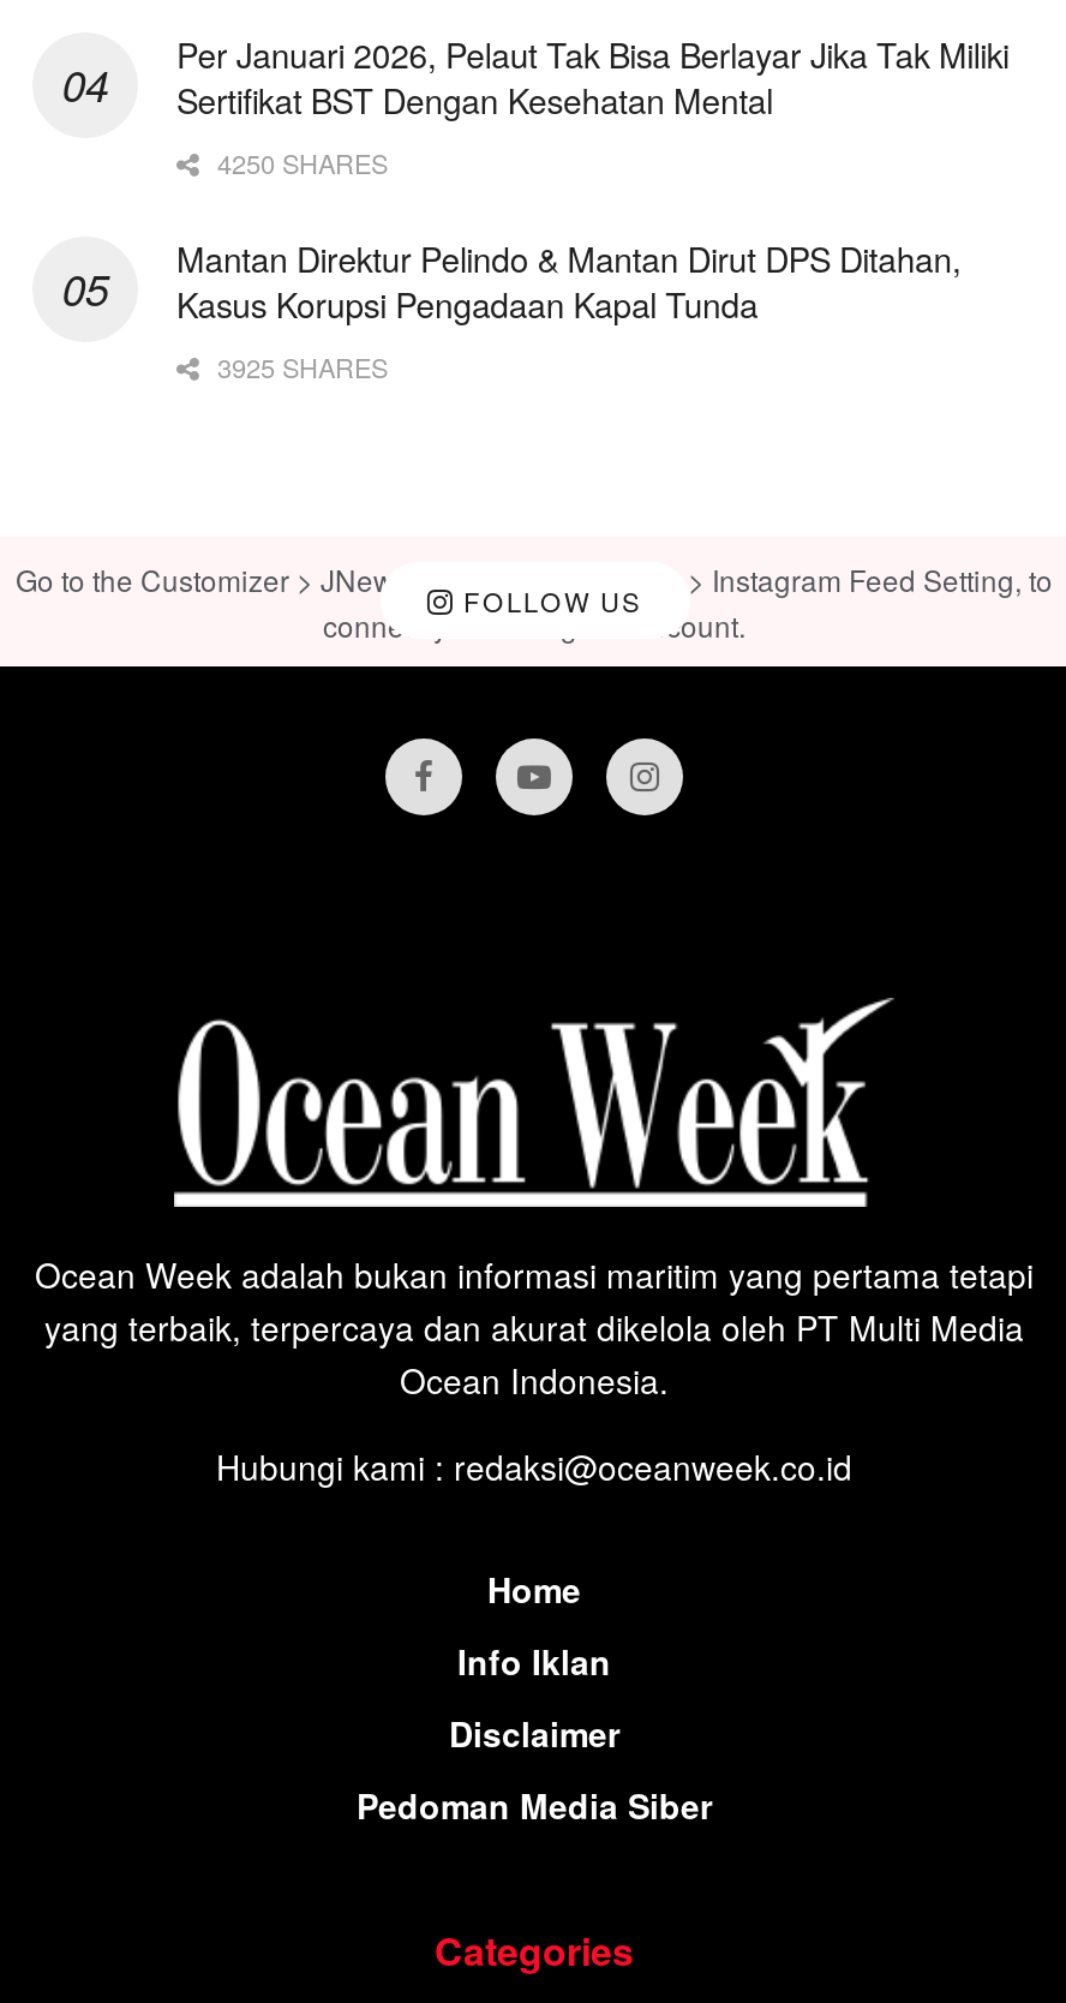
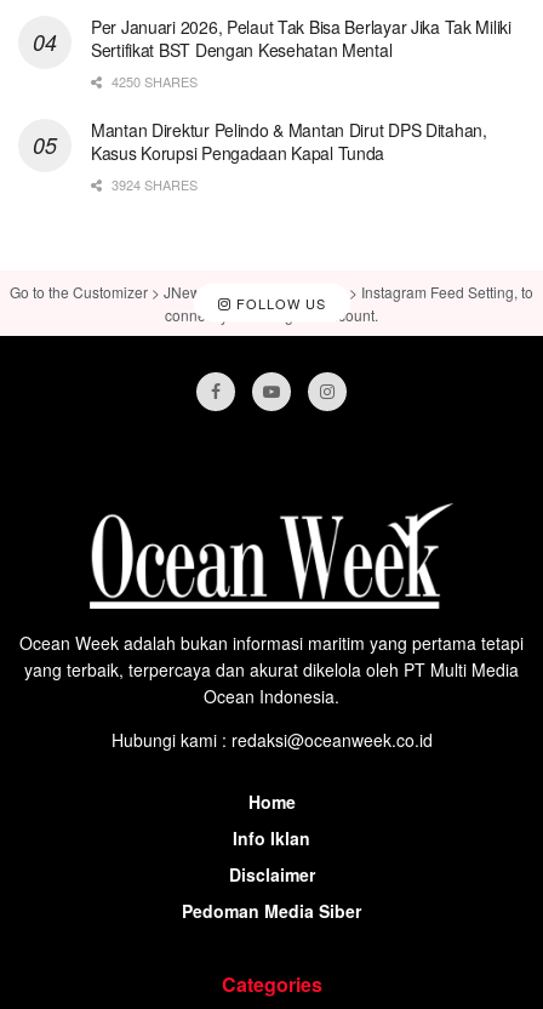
[210,346,388,385] 3925 SHARES -> [108,174,198,194] 3924 SHARES

